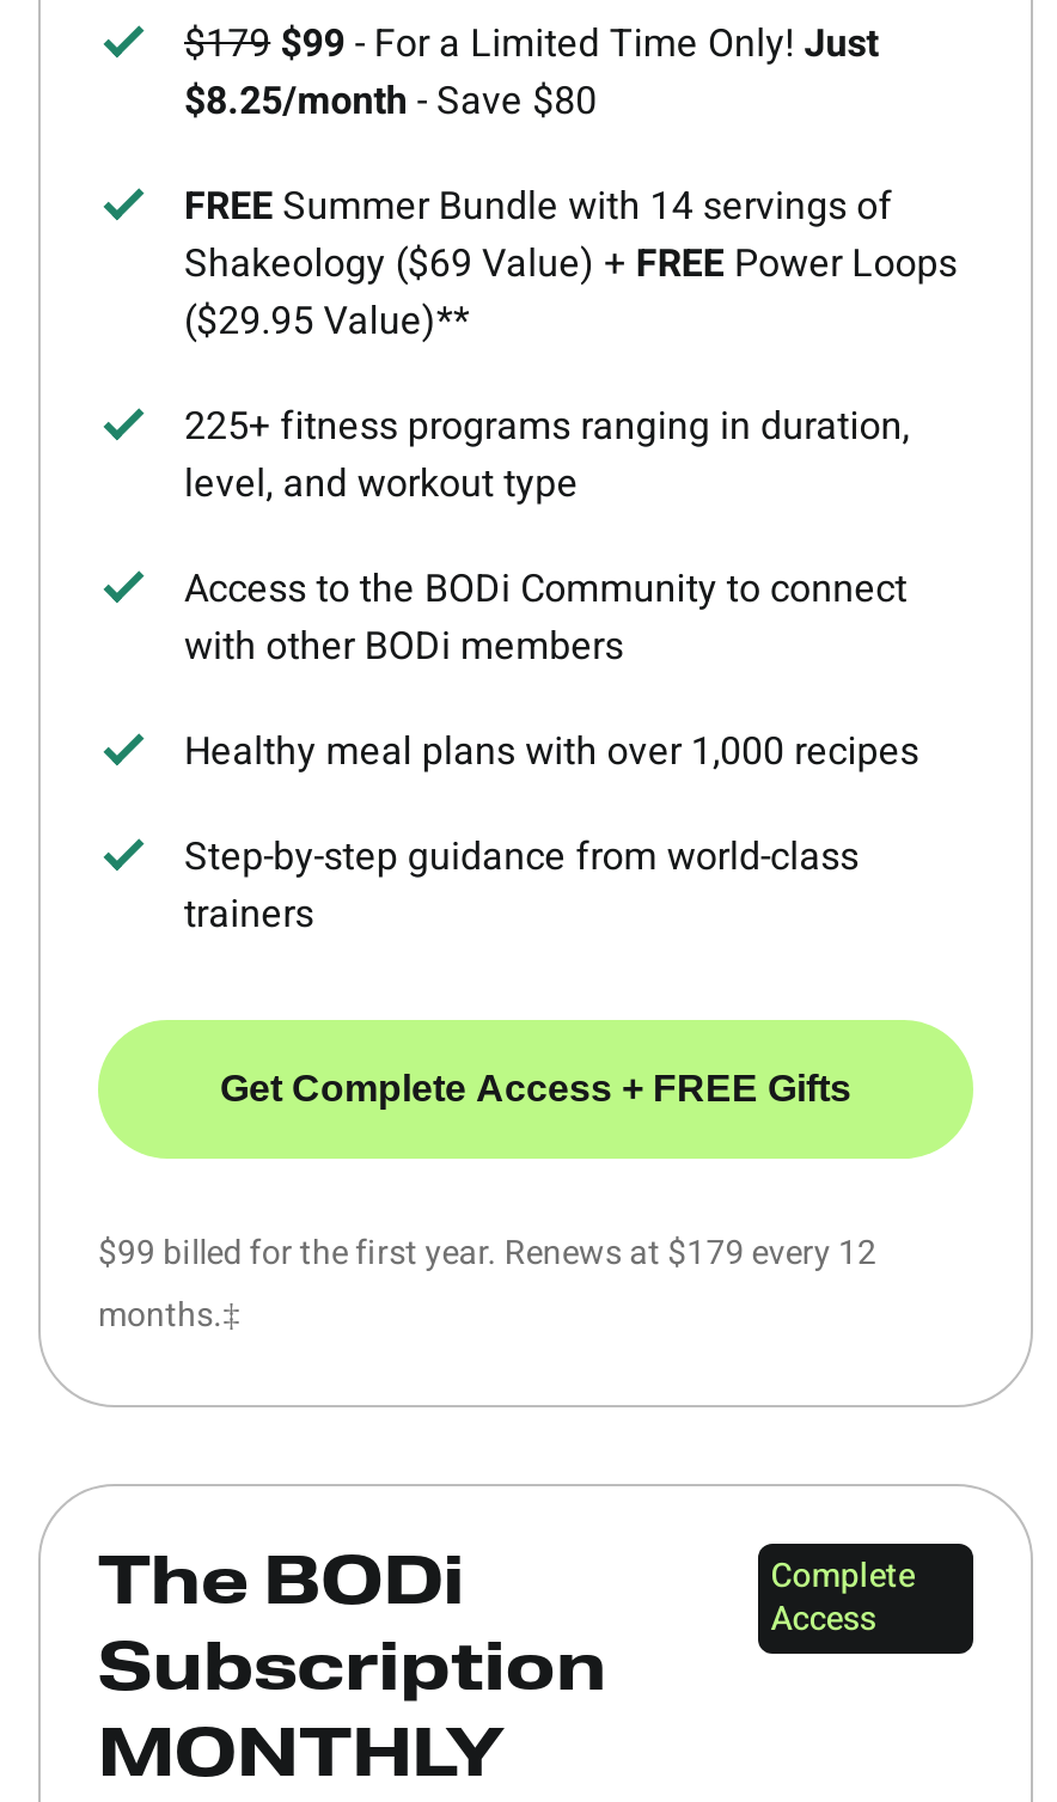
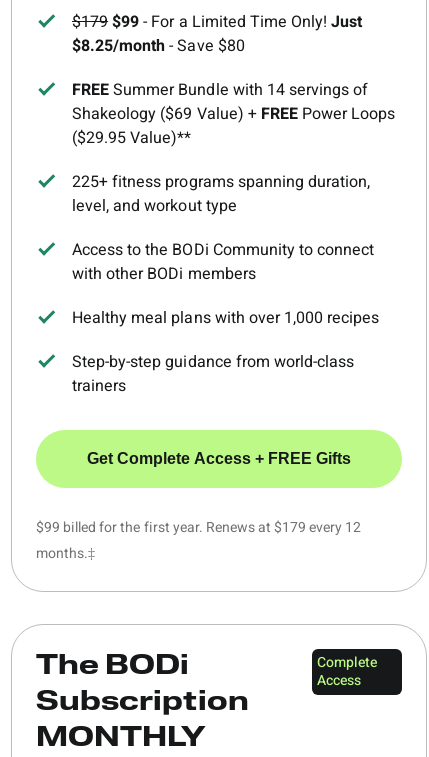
[184,398,910,456] 225+ fitness programs ranging in duration, -> [72,170,370,194] 225+ fitness programs spanning duration,

